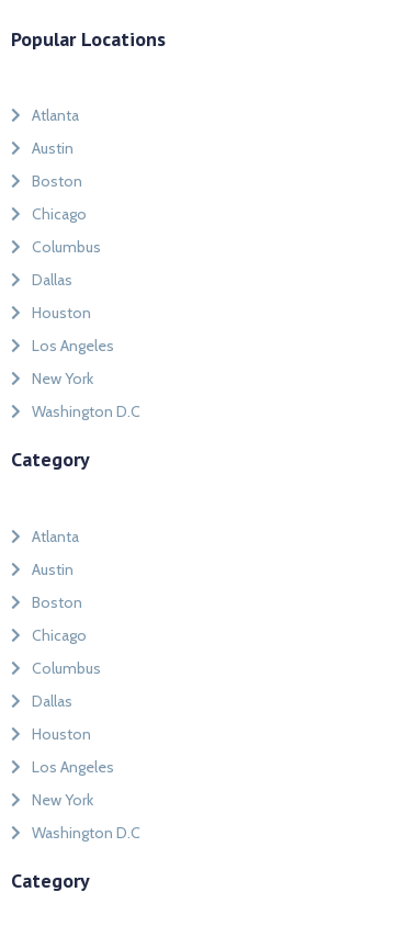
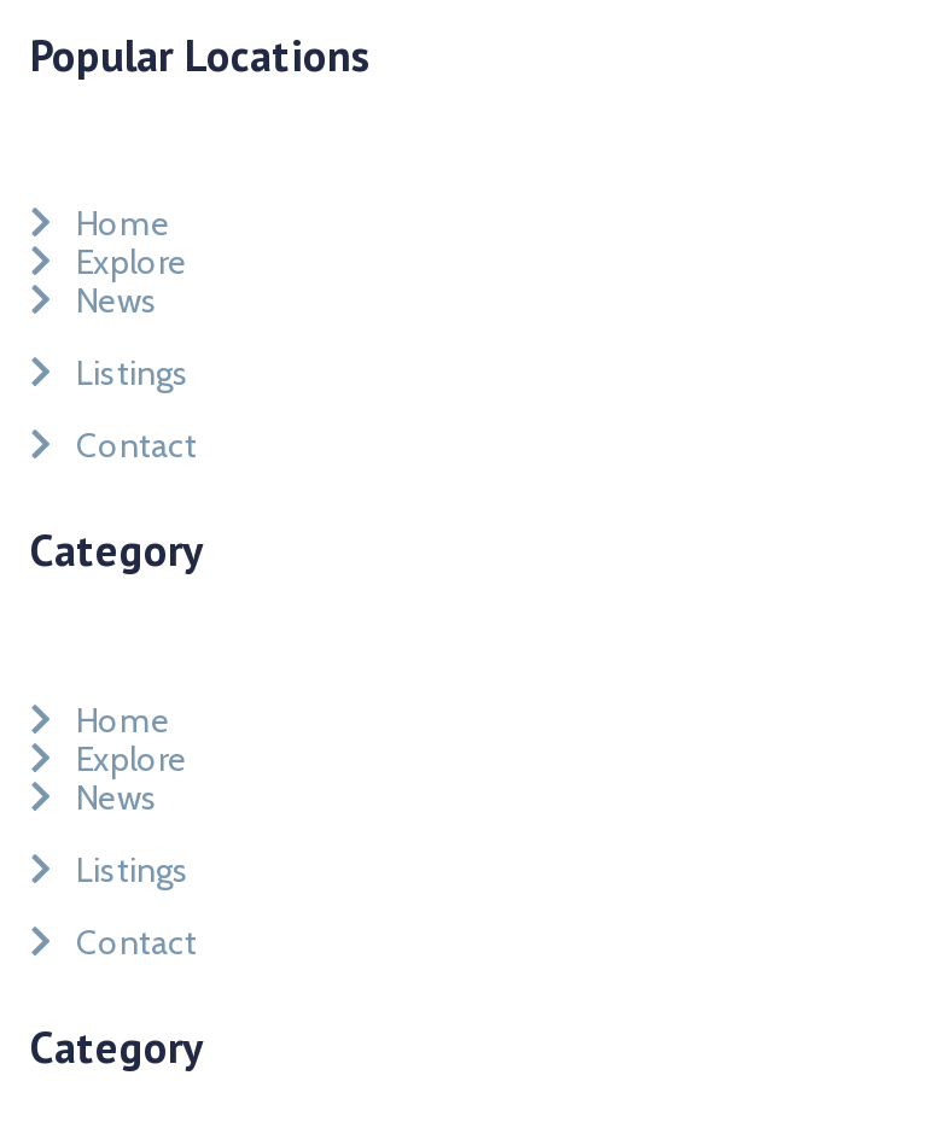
[32,106,140,422] Atlanta | Austin | Boston | Chicago | Columbus | Dallas | Houston | Los Angeles | New York | Washington D.C -> [76,202,197,468] Home | Explore | News | Listings | Contact
[32,526,140,842] Atlanta | Austin | Boston | Chicago | Columbus | Dallas | Houston | Los Angeles | New York | Washington D.C -> [76,698,197,963] Home | Explore | News | Listings | Contact

